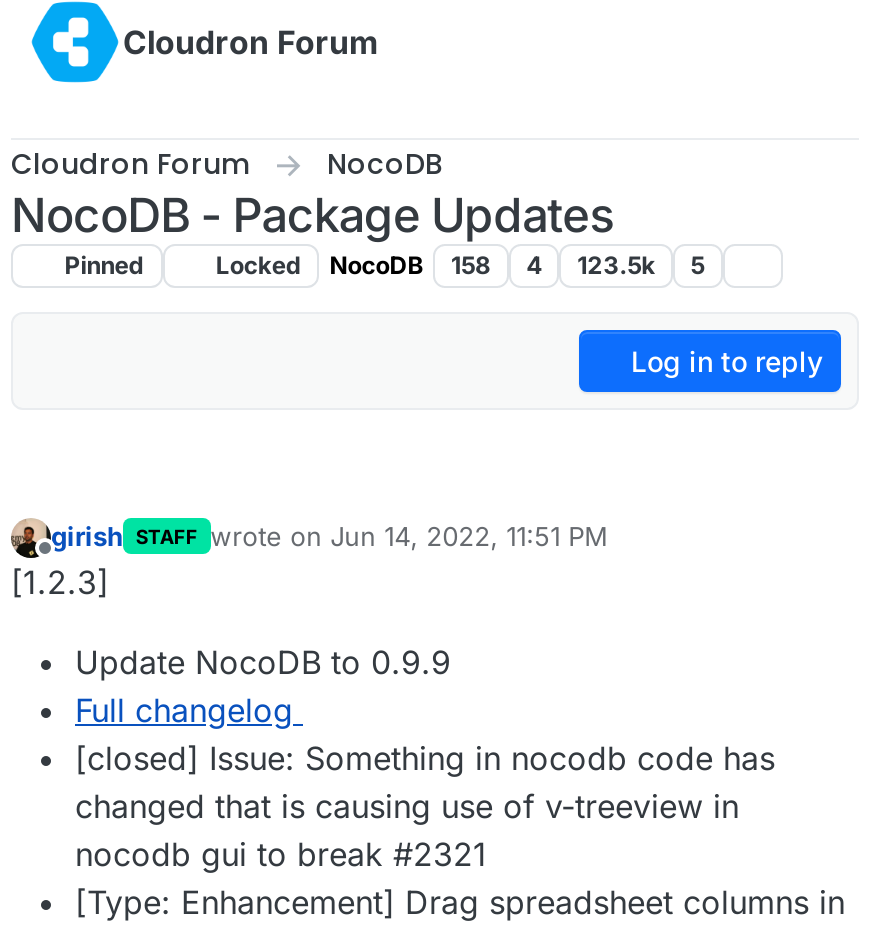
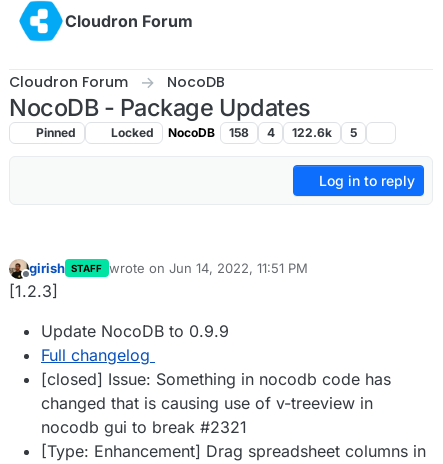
[210,250,705,280] Locked NocoDB 158 4 123.5k 5 -> [108,125,357,140] Locked NocoDB 158 4 122.6k 5

